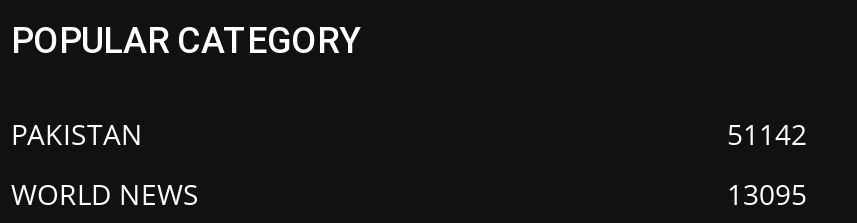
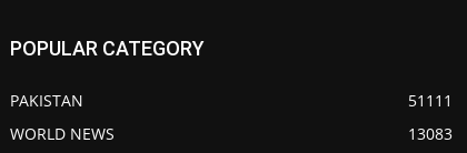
[727,114,807,152] 51142 -> [408,90,453,111] 51111
[727,174,807,212] 13095 -> [408,123,453,144] 13083

